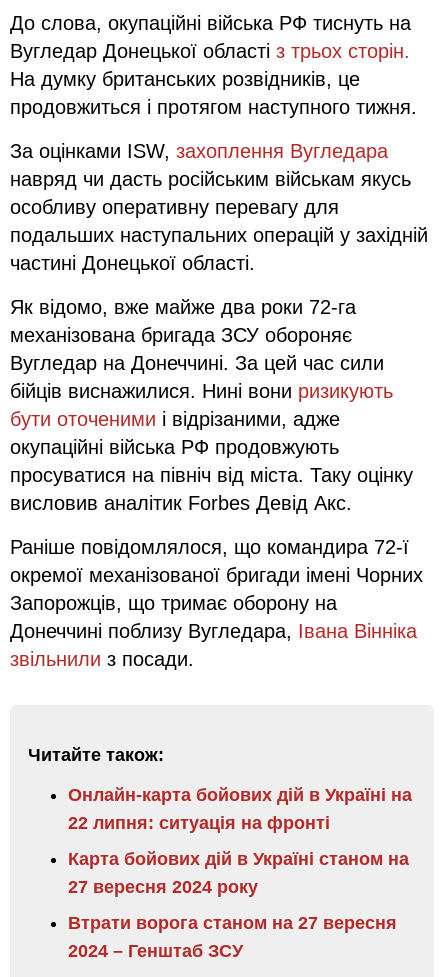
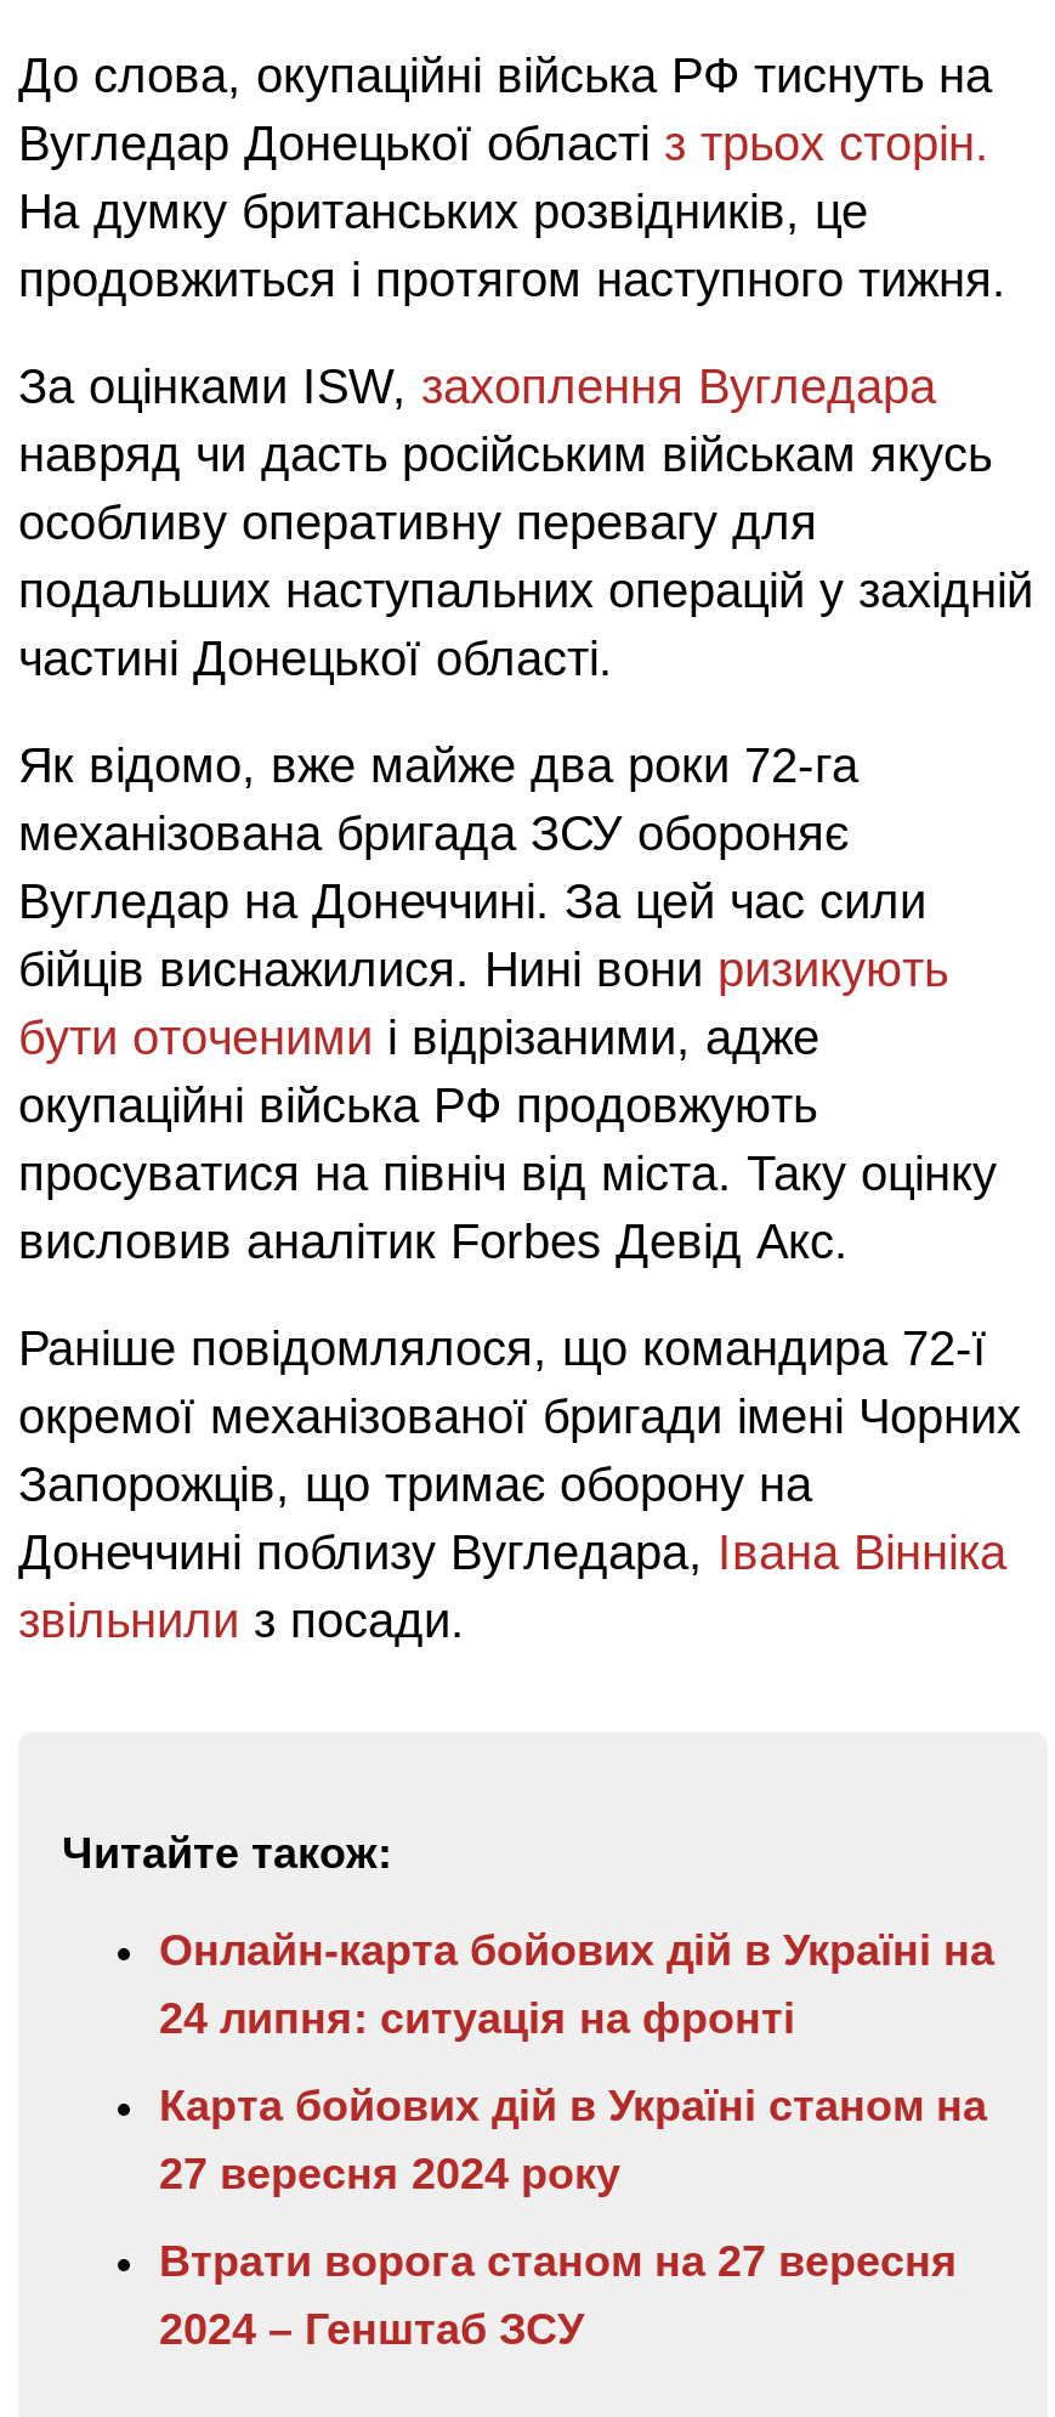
[68,813,330,833] 22 липня: ситуація на фронті -> [159,1994,795,2043] 24 липня: ситуація на фронті

